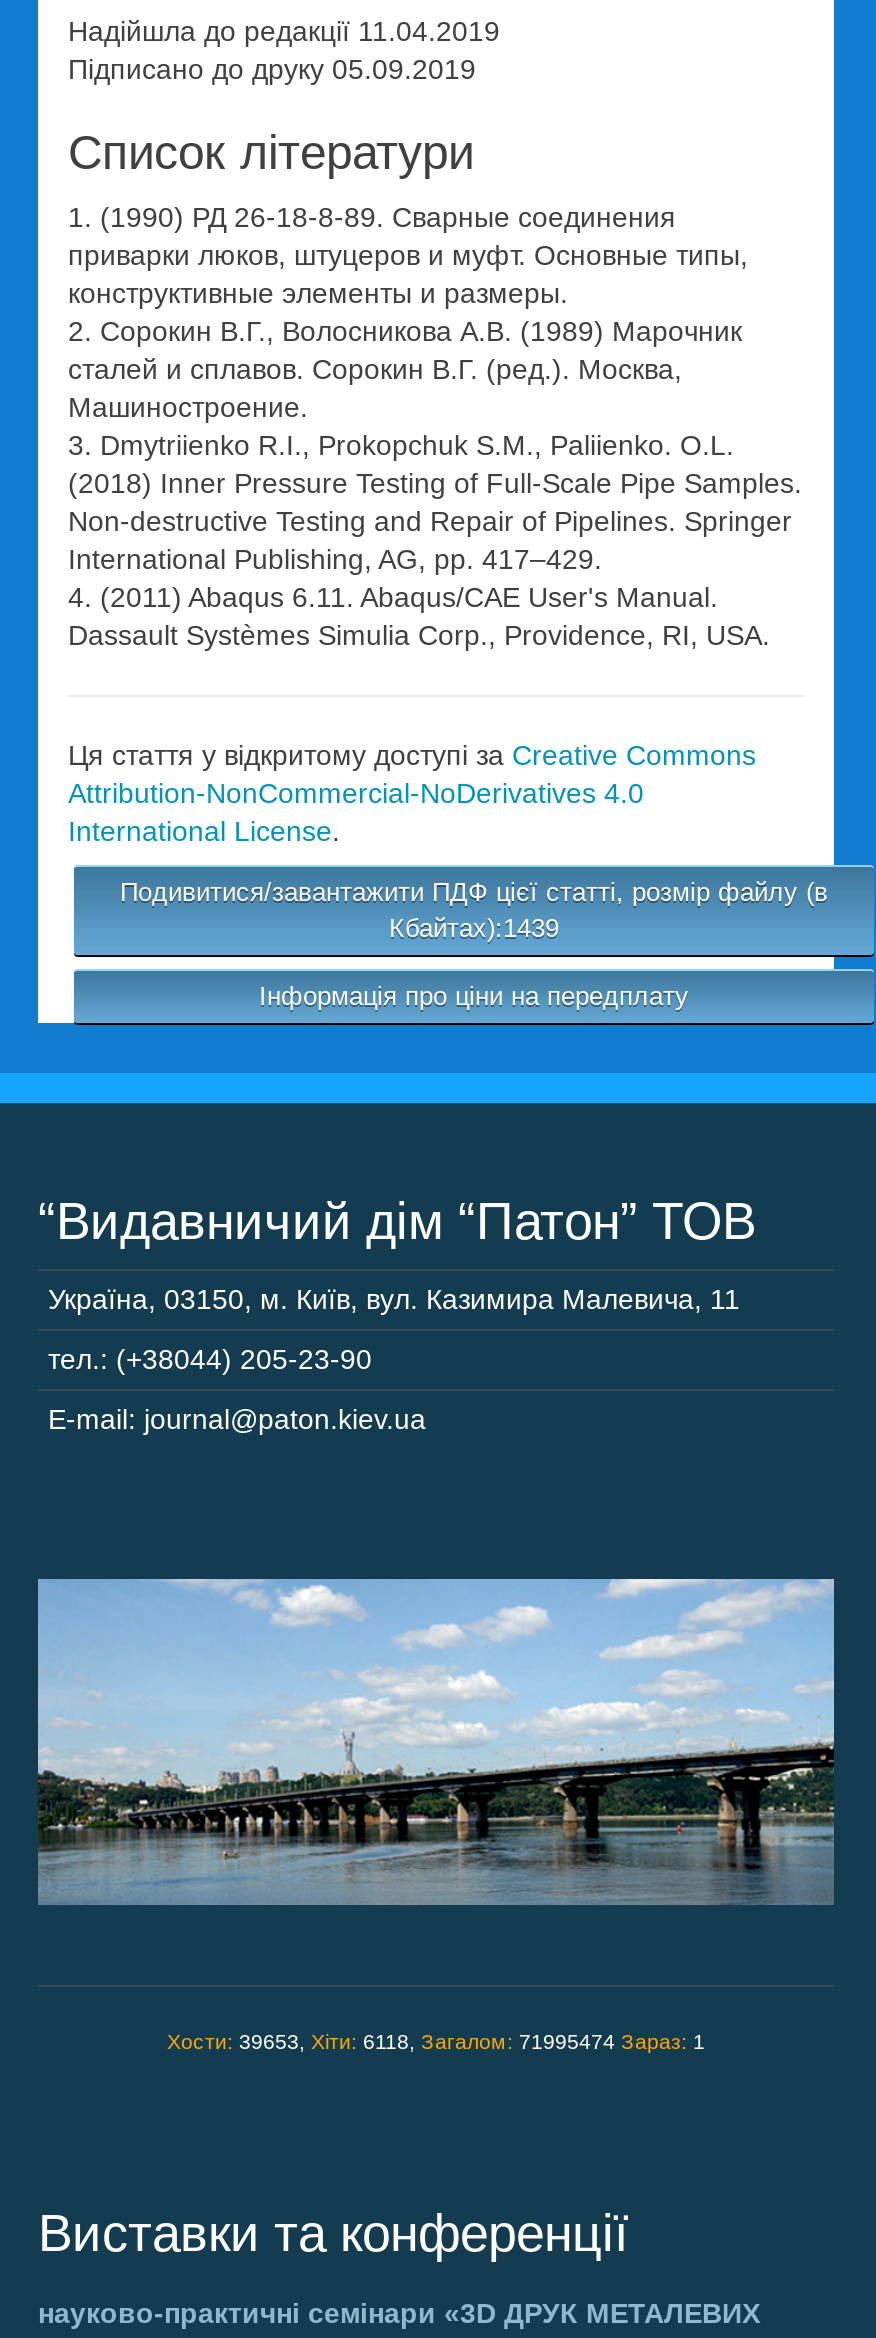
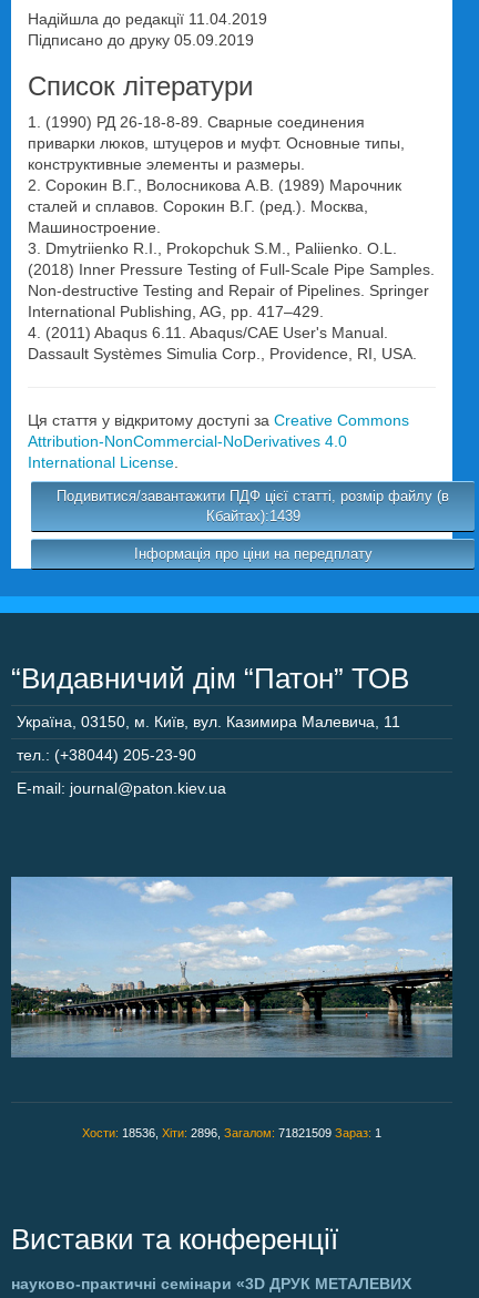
[167,2029,705,2053] Хости: 39653, Хіти: 6118, Загалом: 71995474 Зараз: 1 -> [82,1126,381,1139] Хости: 18536, Хіти: 2896, Загалом: 71821509 Зараз: 1

